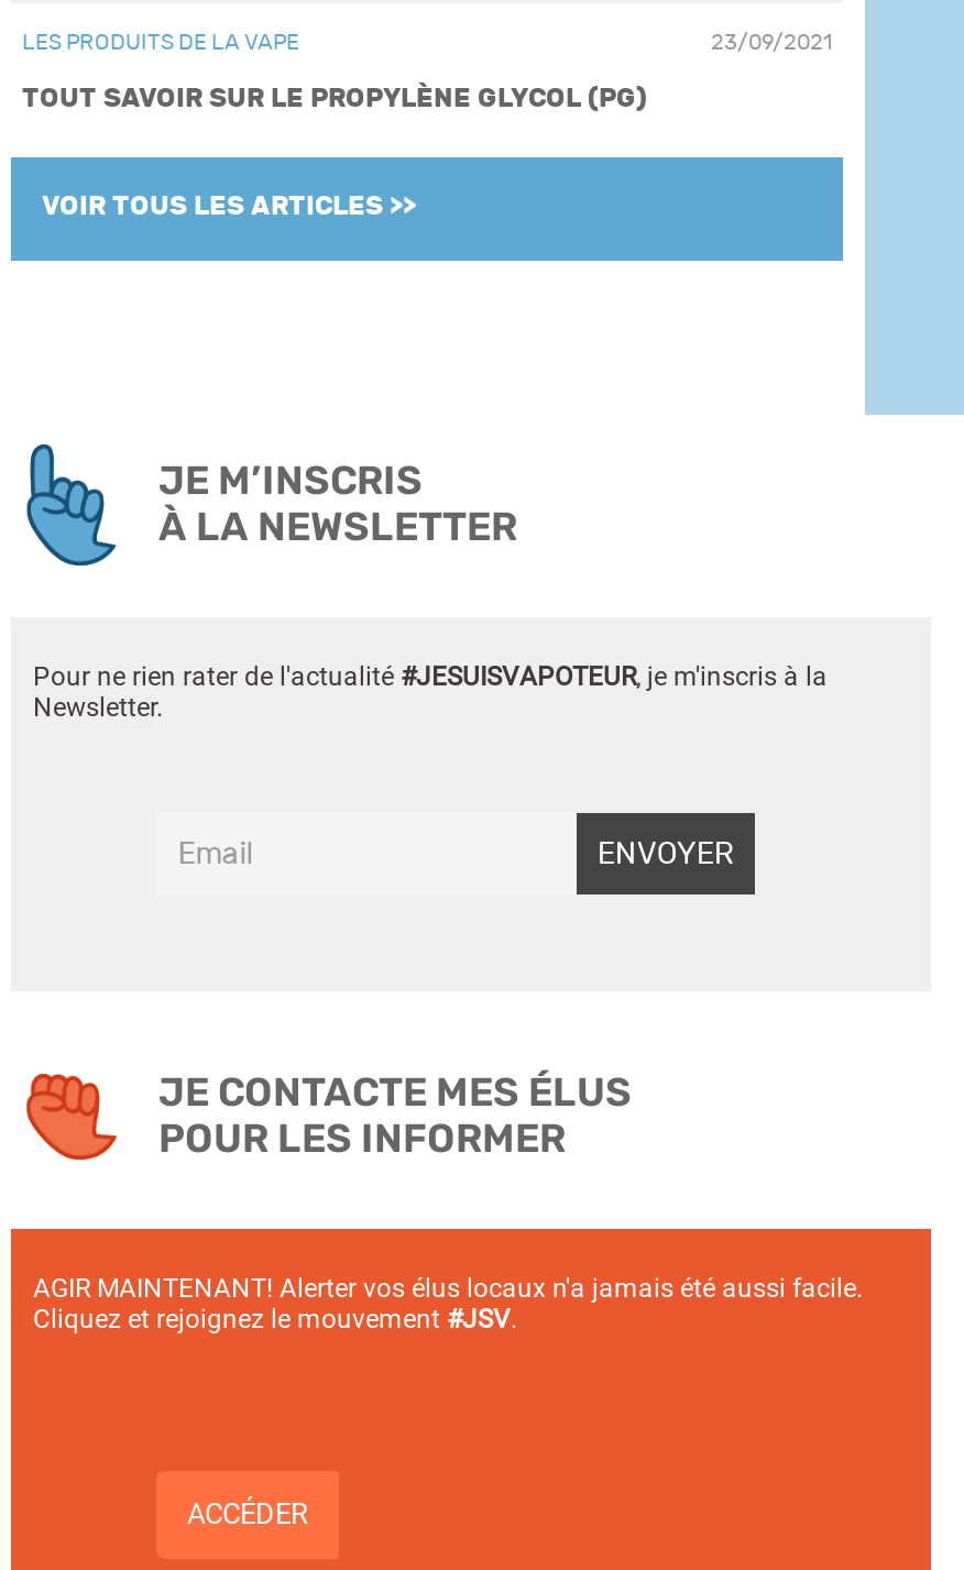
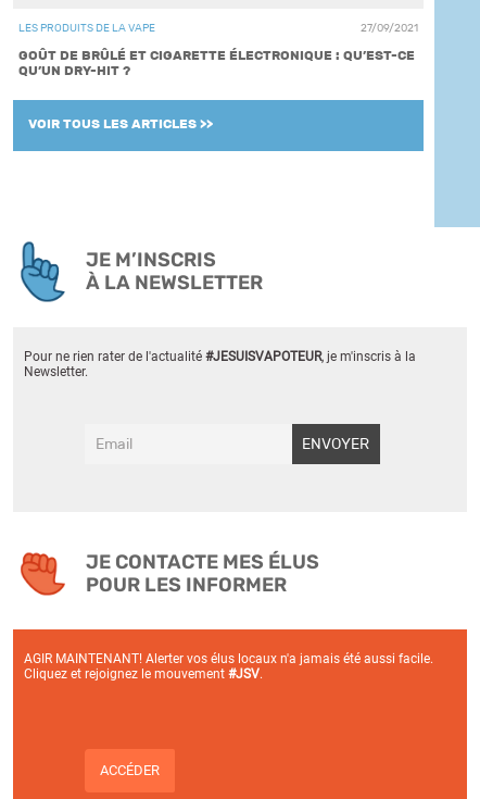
[711,29,832,55] 23/09/2021 -> [361,21,418,34] 27/09/2021
[22,82,647,112] TOUT SAVOIR SUR LE PROPYLÈNE GLYCOL (PG) -> [18,47,415,78] GOÛT DE BRÛLÉ ET CIGARETTE ÉLECTRONIQUE : QU’EST-CE | QU’UN DRY-HIT ?

